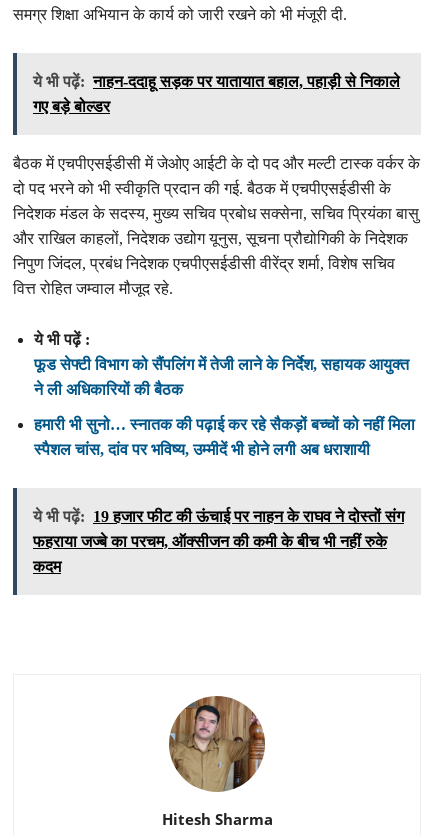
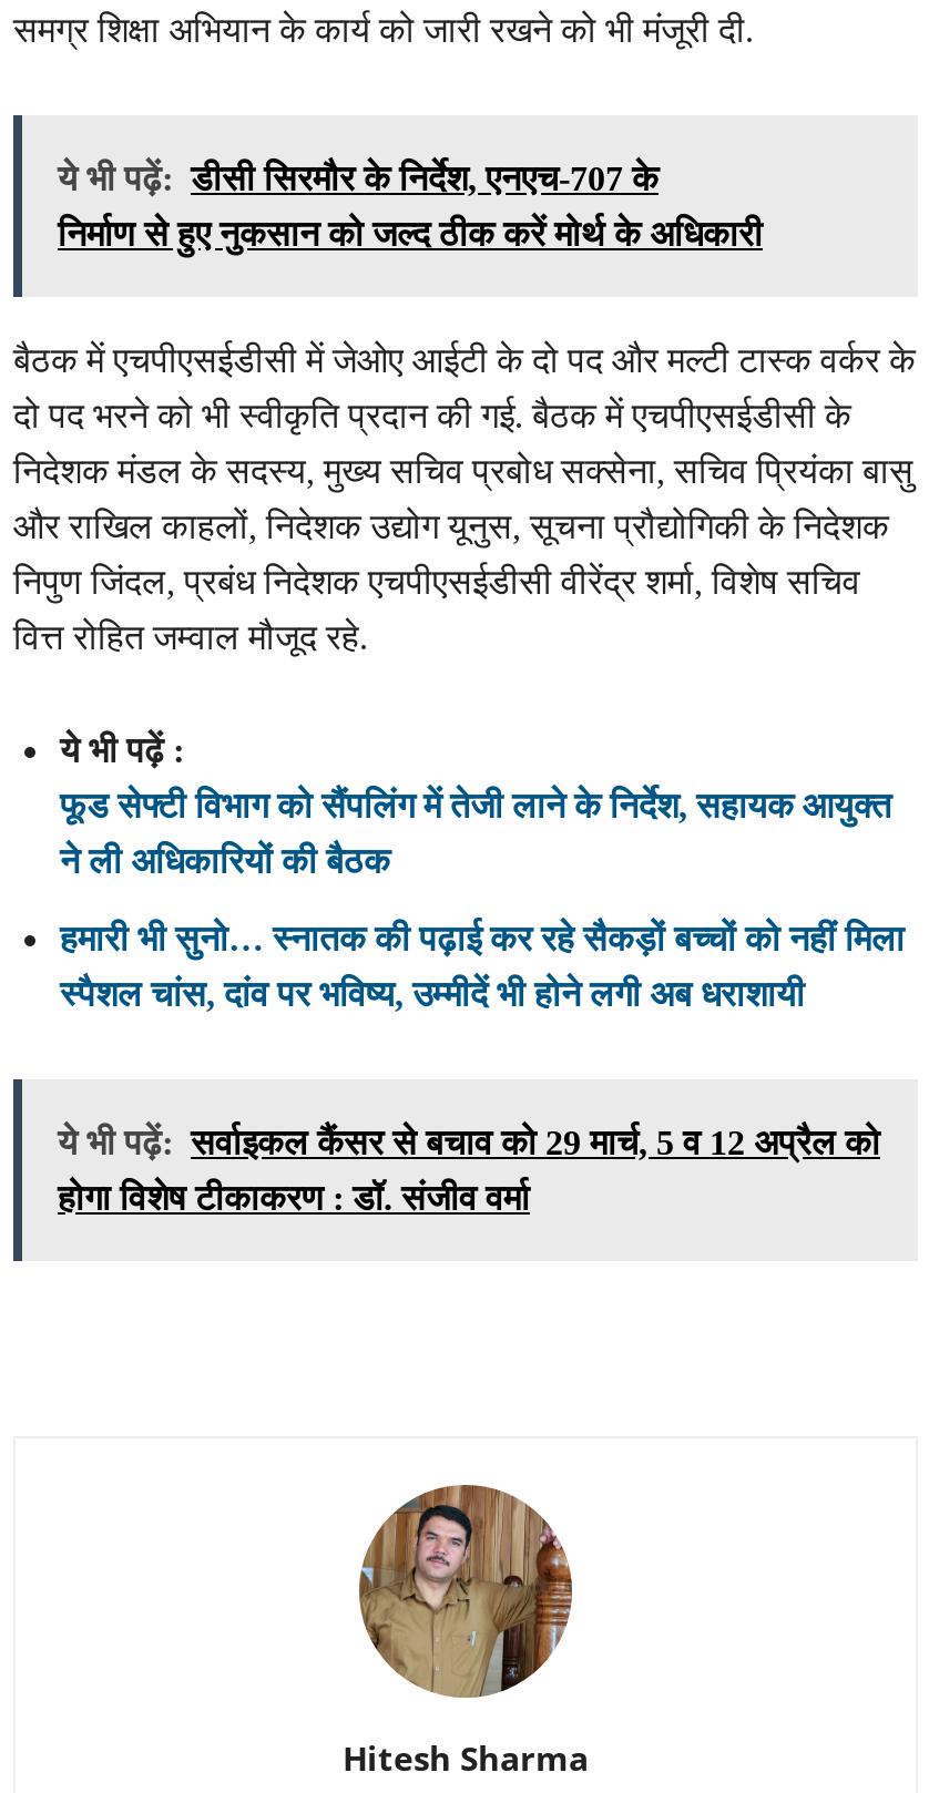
[33,73,400,90] ये भी पढ़ें: नाहन-ददाहू सड़क पर यातायात बहाल, पहाड़ी से निकाले -> [58,159,659,197] ये भी पढ़ें: डीसी सिरमौर के निर्देश, एनएच-707 के
[33,98,110,115] गए बड़े बोल्डर -> [58,215,763,252] निर्माण से हुए नुकसान को जल्द ठीक करें मोर्थ के अधिकारी
[33,508,404,575] ये भी पढ़ें: 19 हजार फीट की ऊंचाई पर नाहन के राघव ने दोस्तों संग | फहराया जज्बे का परचम, ऑक्सीजन की कमी के बीच भी नहीं रुके | कदम -> [58,1123,880,1216] ये भी पढ़ें: सर्वाइकल कैंसर से बचाव को 29 मार्च, 5 व 12 अप्रैल को | होगा विशेष टीकाकरण : डॉ. संजीव वर्मा

